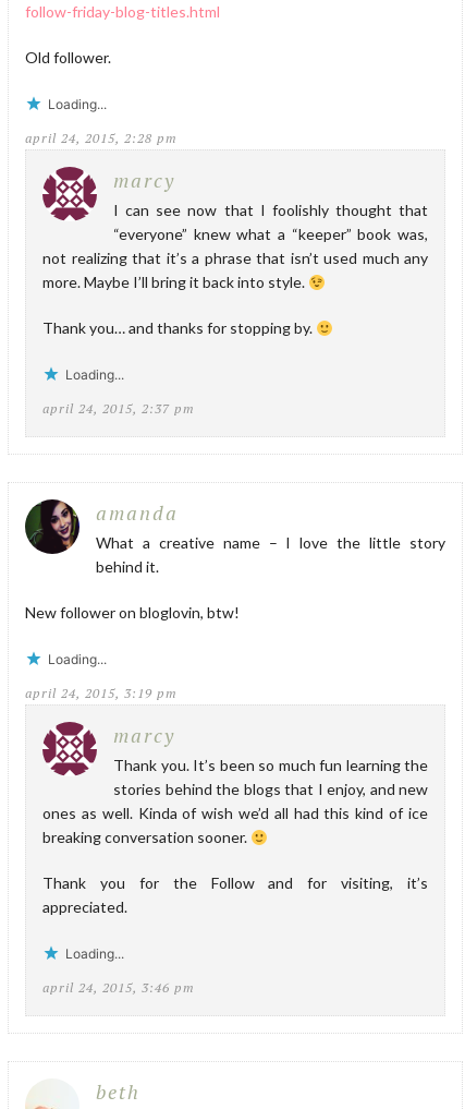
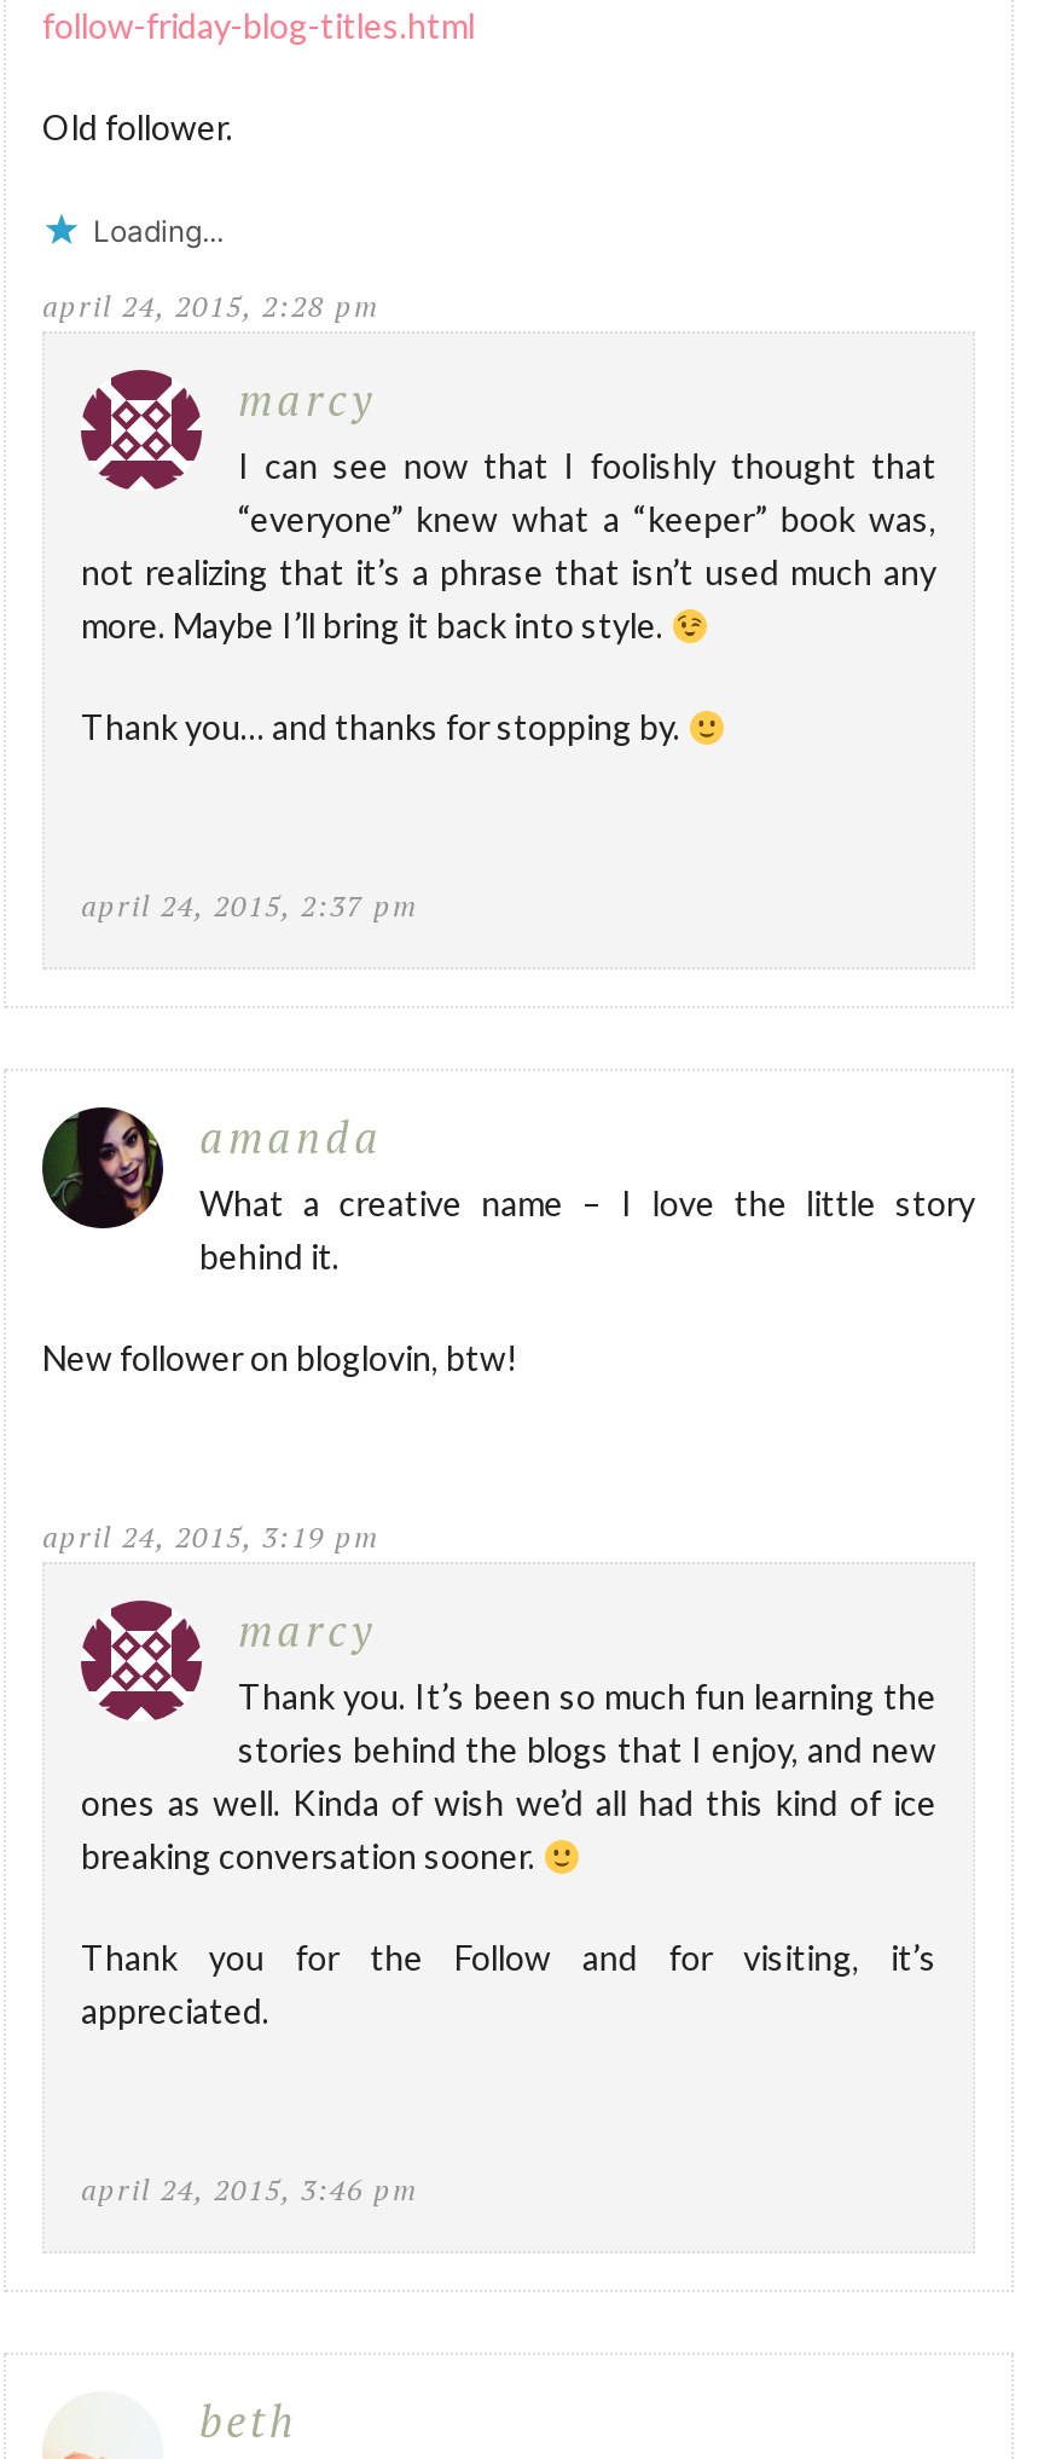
[65,367,124,383] Loading... -> none
[48,651,107,668] Loading... -> none
[65,946,124,962] Loading... -> none

